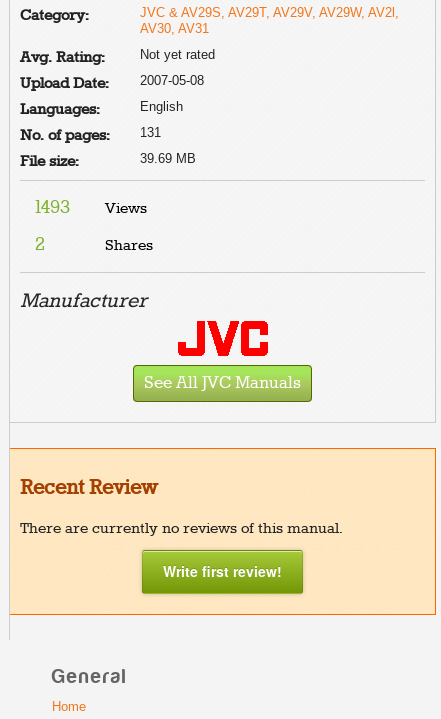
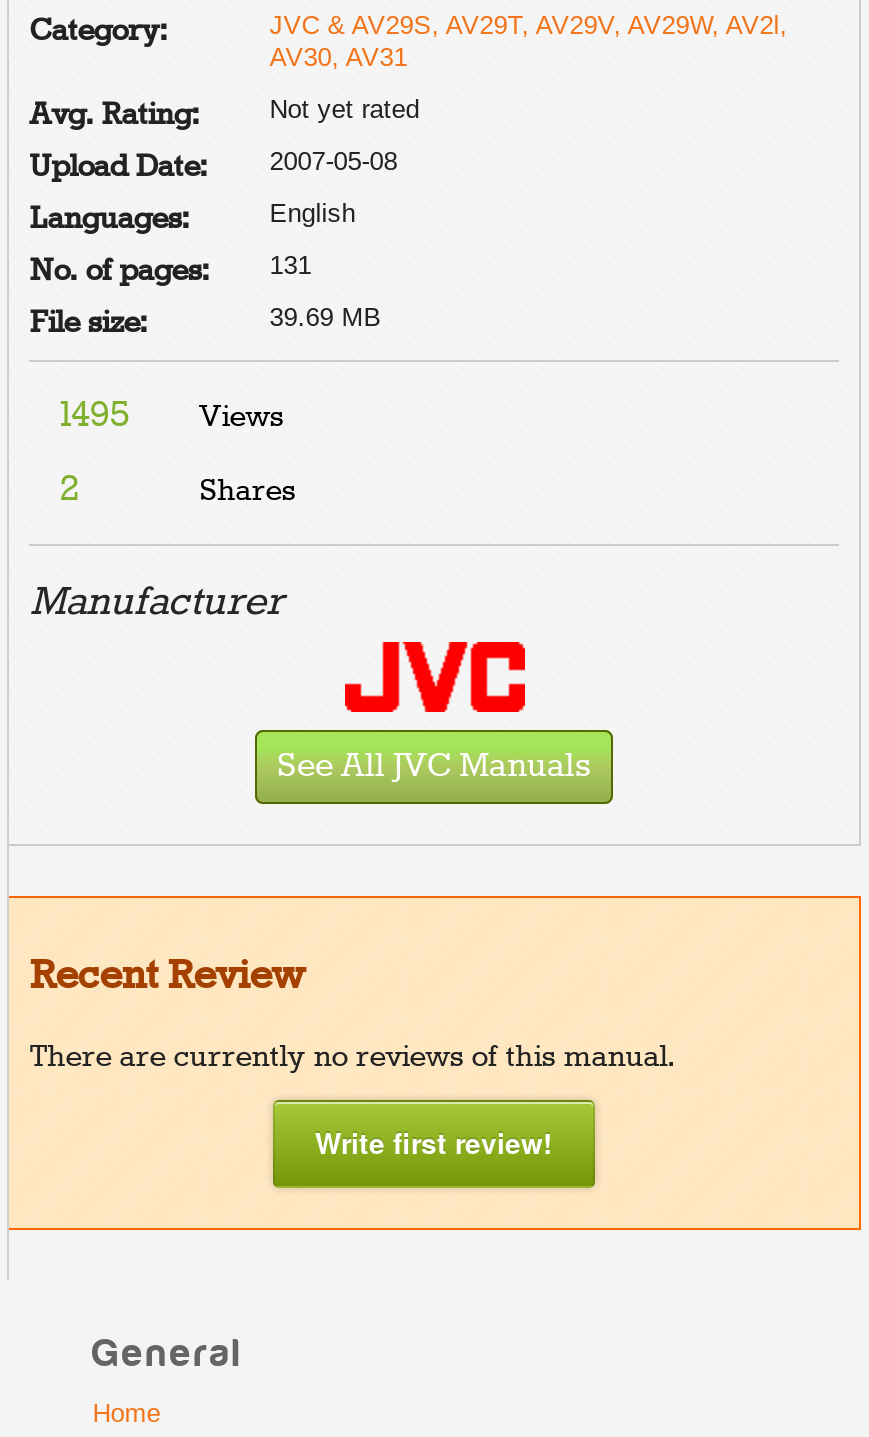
[35,196,147,218] 1493 Views -> [59,393,283,437] 1495 Views

